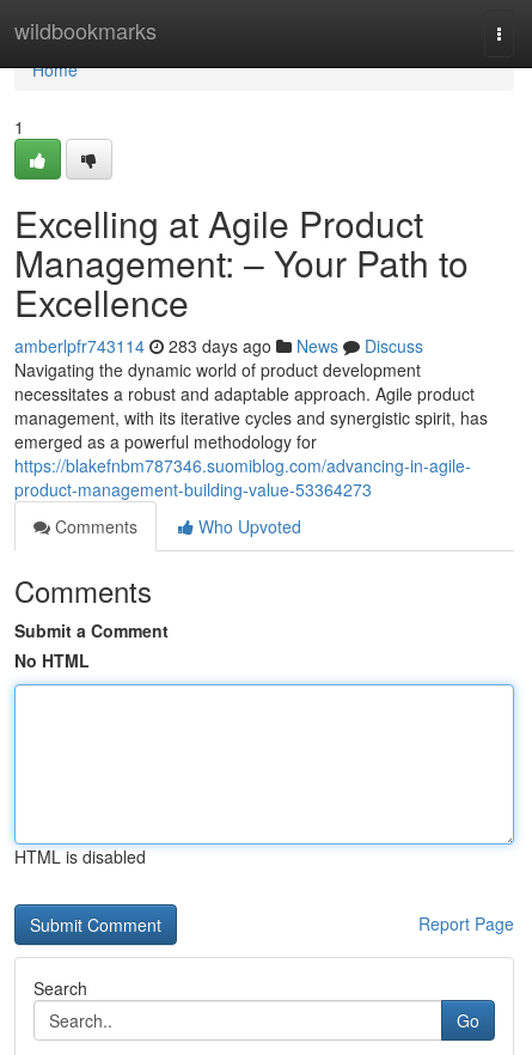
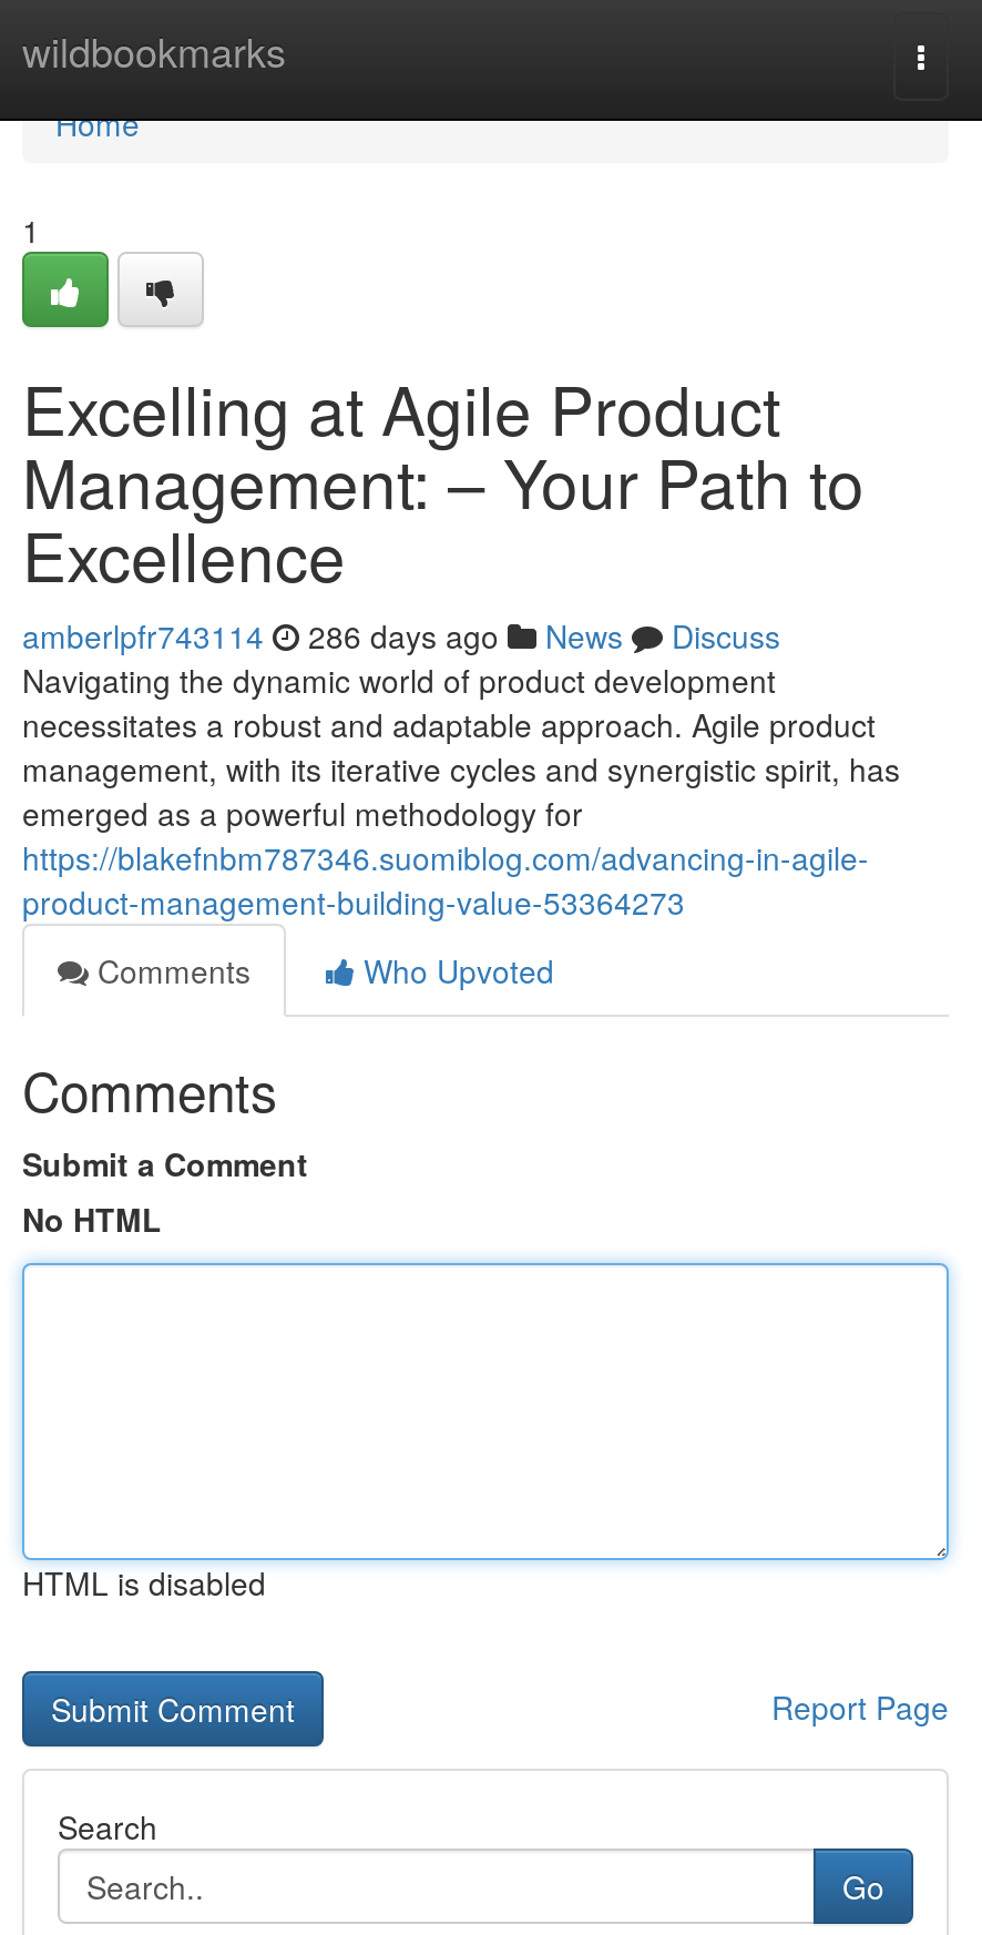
[14,334,423,358] amberlpfr743114 283 days ago News Discuss -> [22,613,780,658] amberlpfr743114 286 days ago News Discuss

